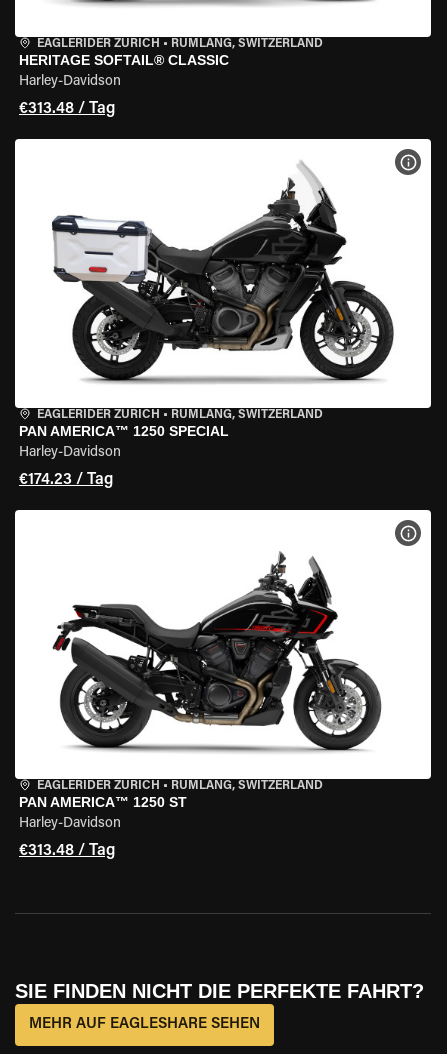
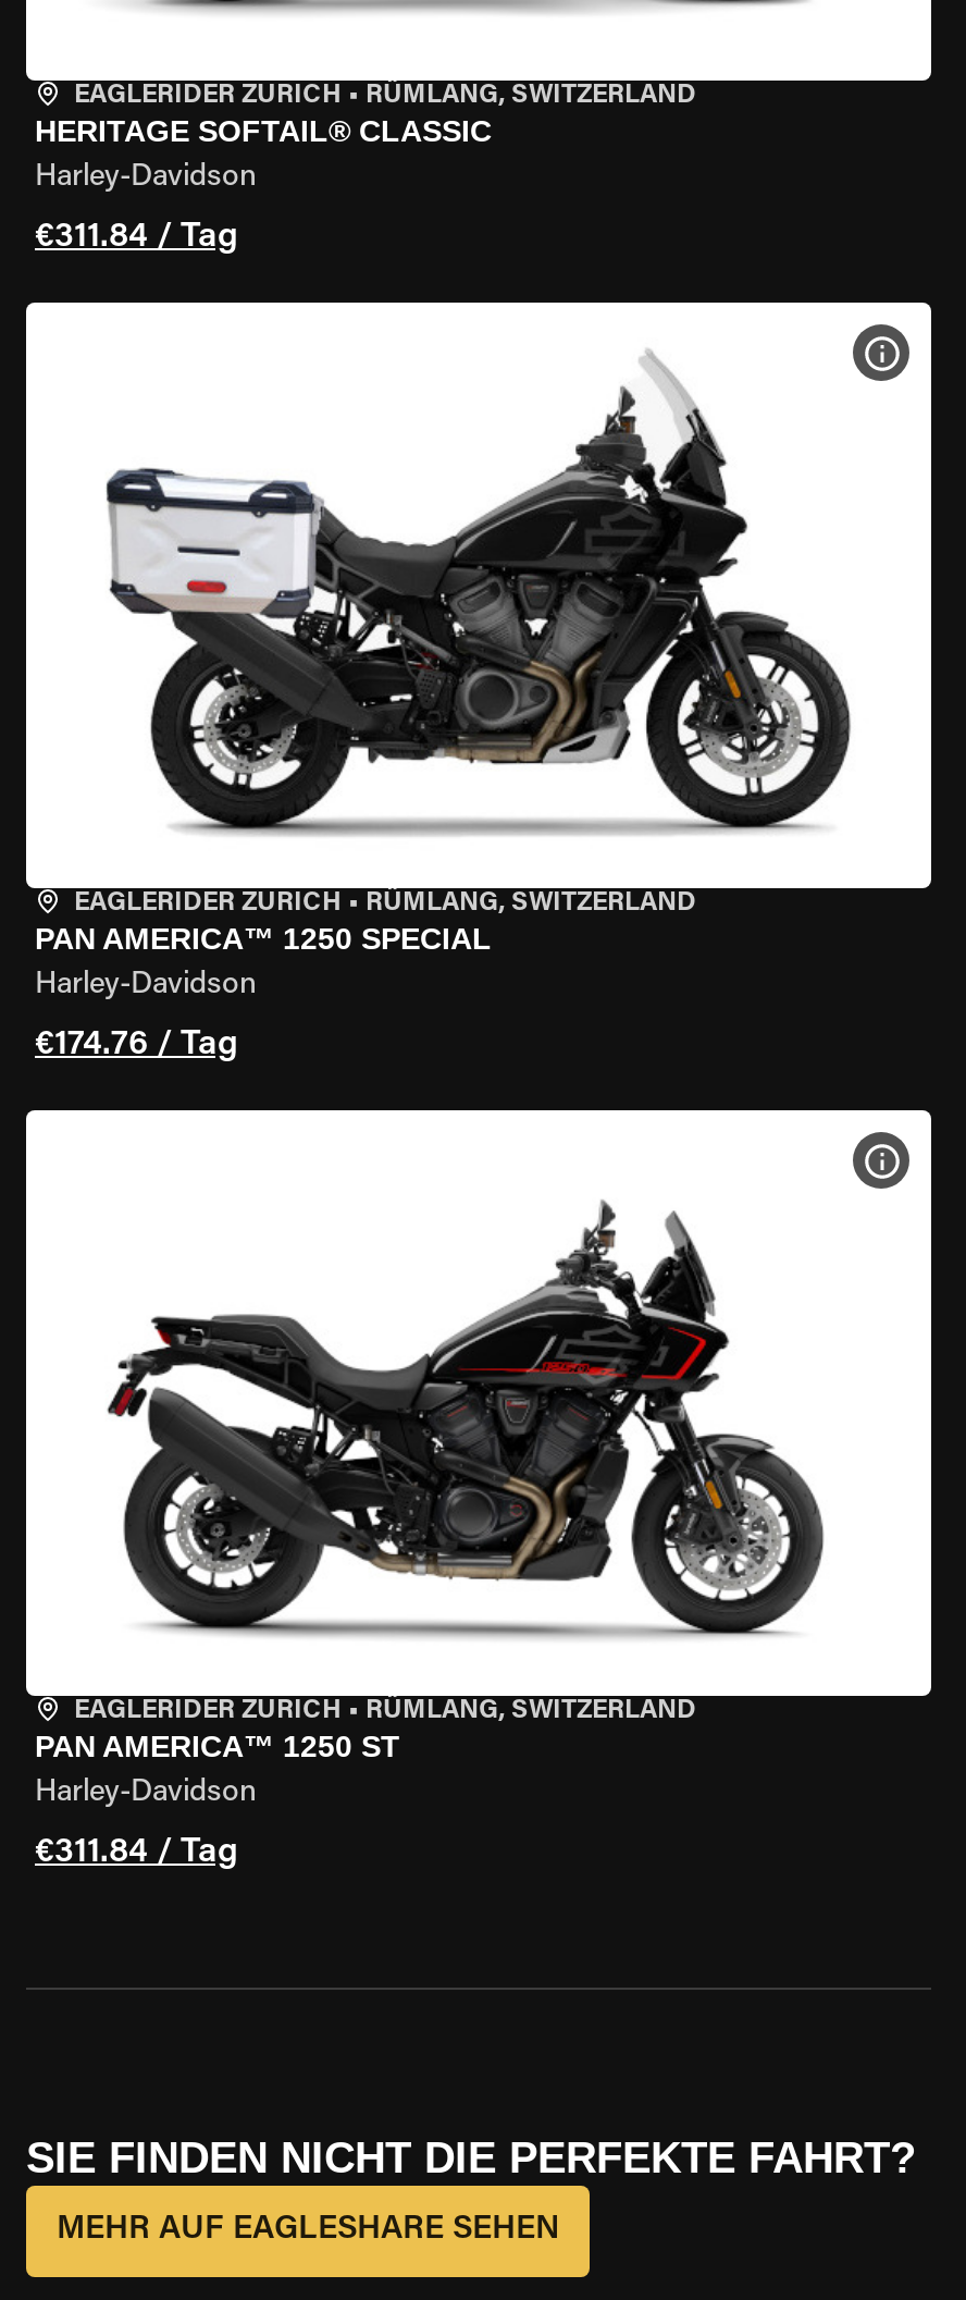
[19,101,115,117] €313.48 / Tag -> [35,220,237,255] €311.84 / Tag
[19,472,113,488] €174.23 / Tag -> [35,1028,237,1062] €174.76 / Tag
[19,843,115,859] €313.48 / Tag -> [35,1835,237,1870] €311.84 / Tag

